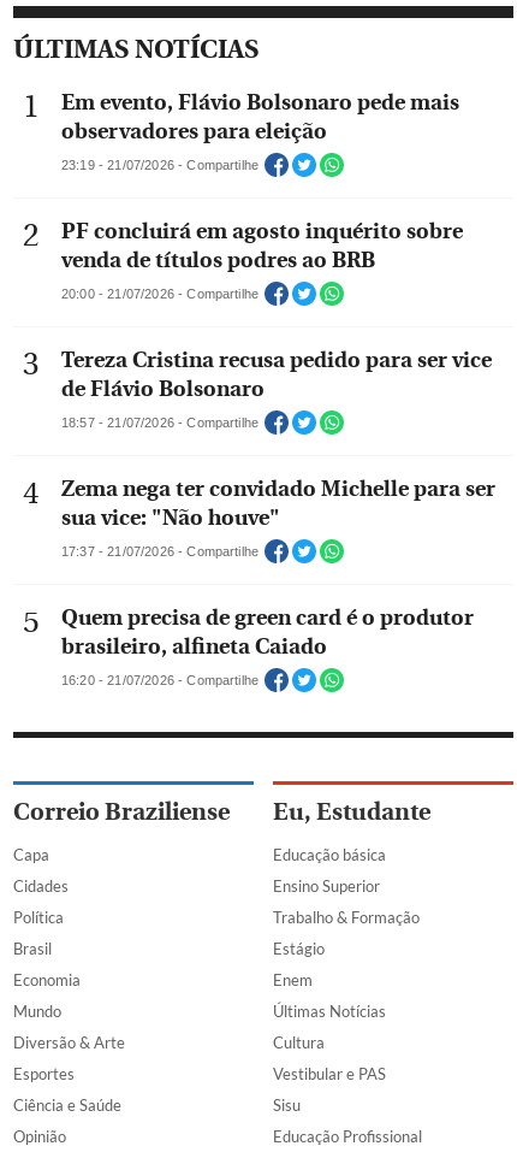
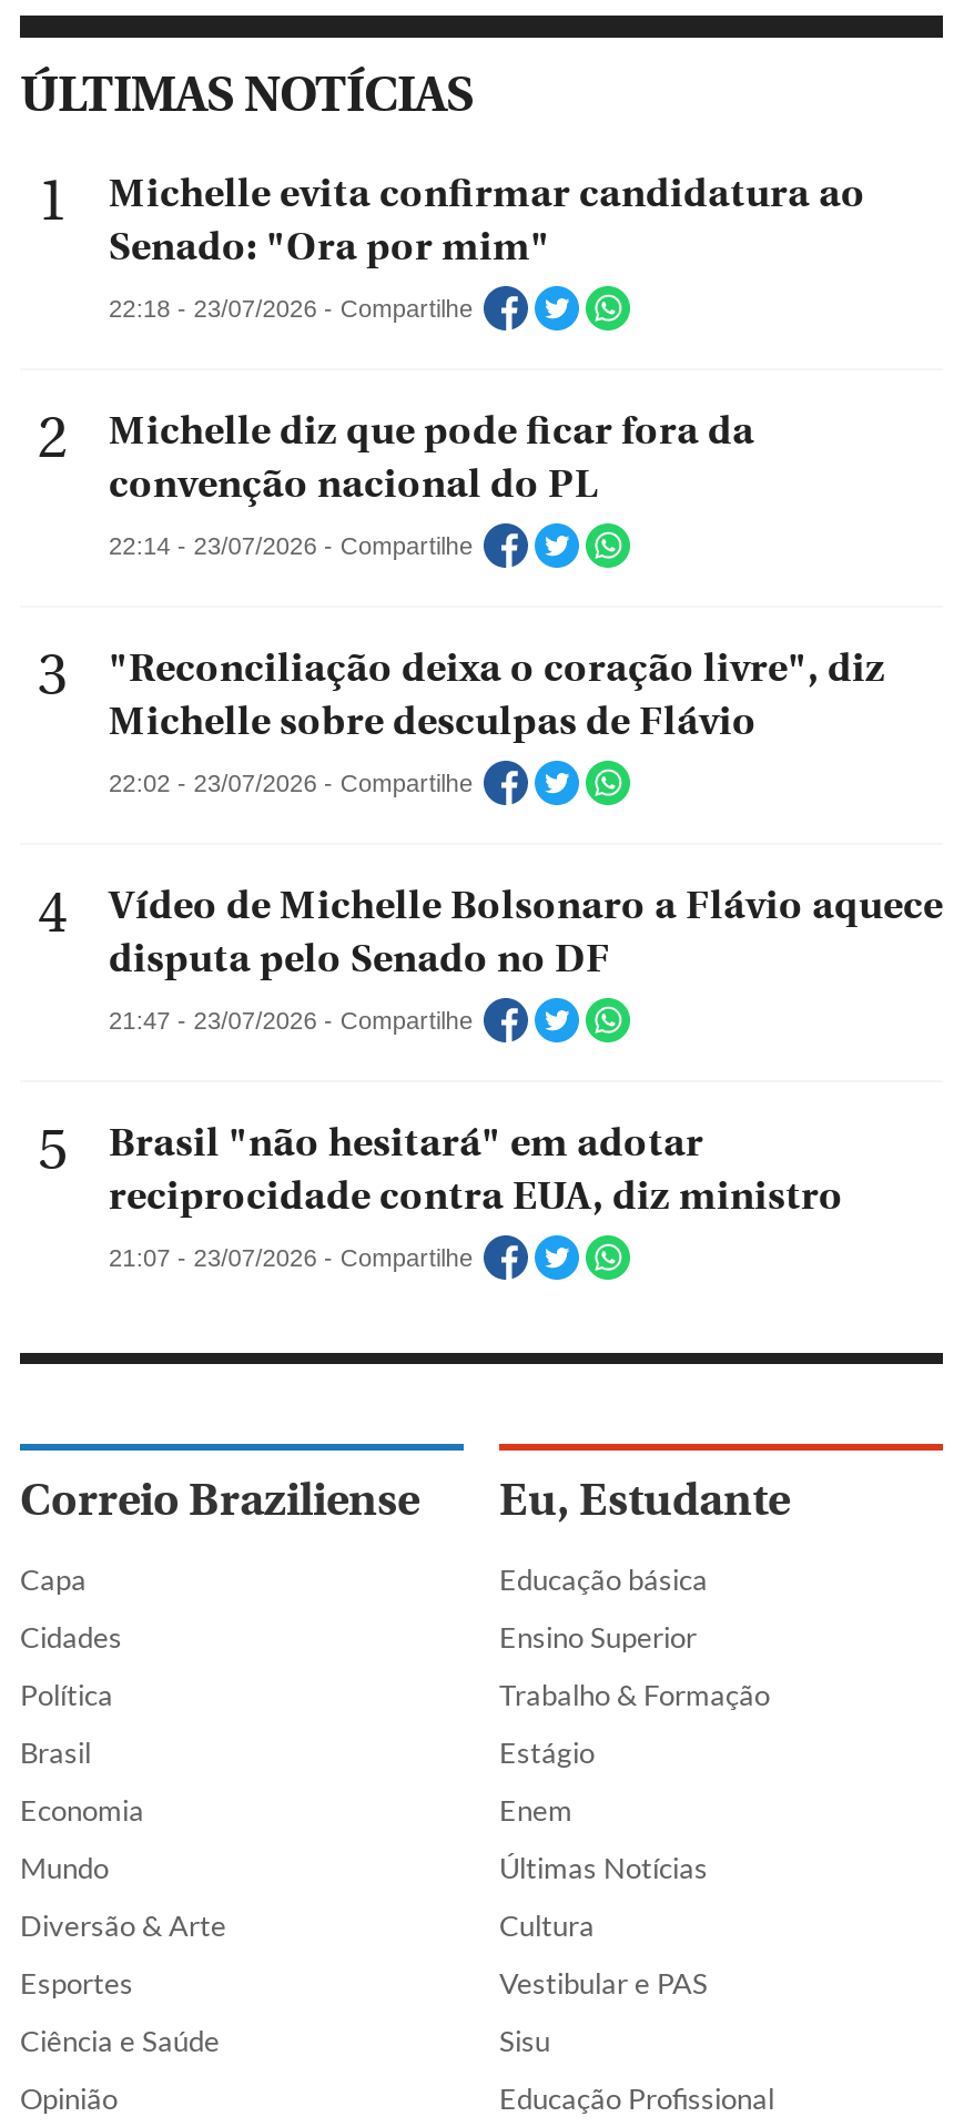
[61,90,459,144] Em evento, Flávio Bolsonaro pede mais | observadores para eleição -> [109,170,865,270] Michelle evita confirmar candidatura ao | Senado: "Ora por mim"
[61,158,259,172] 23:19 - 21/07/2026 - Compartilhe -> [109,295,473,322] 22:18 - 23/07/2026 - Compartilhe
[61,219,463,273] PF concluirá em agosto inquérito sobre | venda de títulos podres ao BRB -> [109,407,754,507] Michelle diz que pode ficar fora da | convenção nacional do PL
[61,287,259,301] 20:00 - 21/07/2026 - Compartilhe -> [109,533,473,559] 22:14 - 23/07/2026 - Compartilhe
[61,348,492,402] Tereza Cristina recusa pedido para ser vice | de Flávio Bolsonaro -> [109,645,885,745] "Reconciliação deixa o coração livre", diz | Michelle sobre desculpas de Flávio
[61,416,259,430] 18:57 - 21/07/2026 - Compartilhe -> [109,770,473,797] 22:02 - 23/07/2026 - Compartilhe
[61,476,495,530] Zema nega ter convidado Michelle para ser | sua vice: "Não houve" -> [109,882,943,982] Vídeo de Michelle Bolsonaro a Flávio aquece | disputa pelo Senado no DF
[61,544,259,559] 17:37 - 21/07/2026 - Compartilhe -> [109,1007,473,1034] 21:47 - 23/07/2026 - Compartilhe
[61,605,474,659] Quem precisa de green card é o produtor | brasileiro, alfineta Caiado -> [109,1119,843,1219] Brasil "não hesitará" em adotar | reciprocidade contra EUA, diz ministro
[61,673,259,688] 16:20 - 21/07/2026 - Compartilhe -> [109,1245,473,1271] 21:07 - 23/07/2026 - Compartilhe

